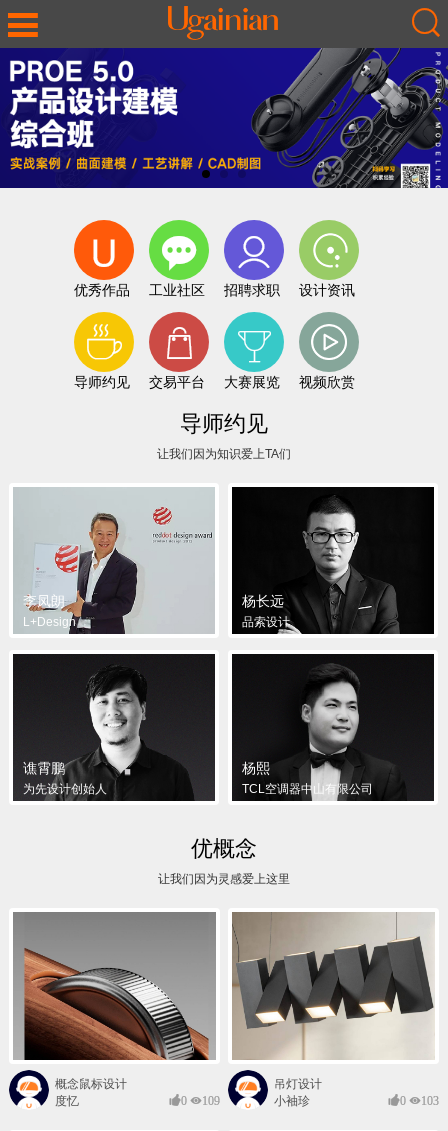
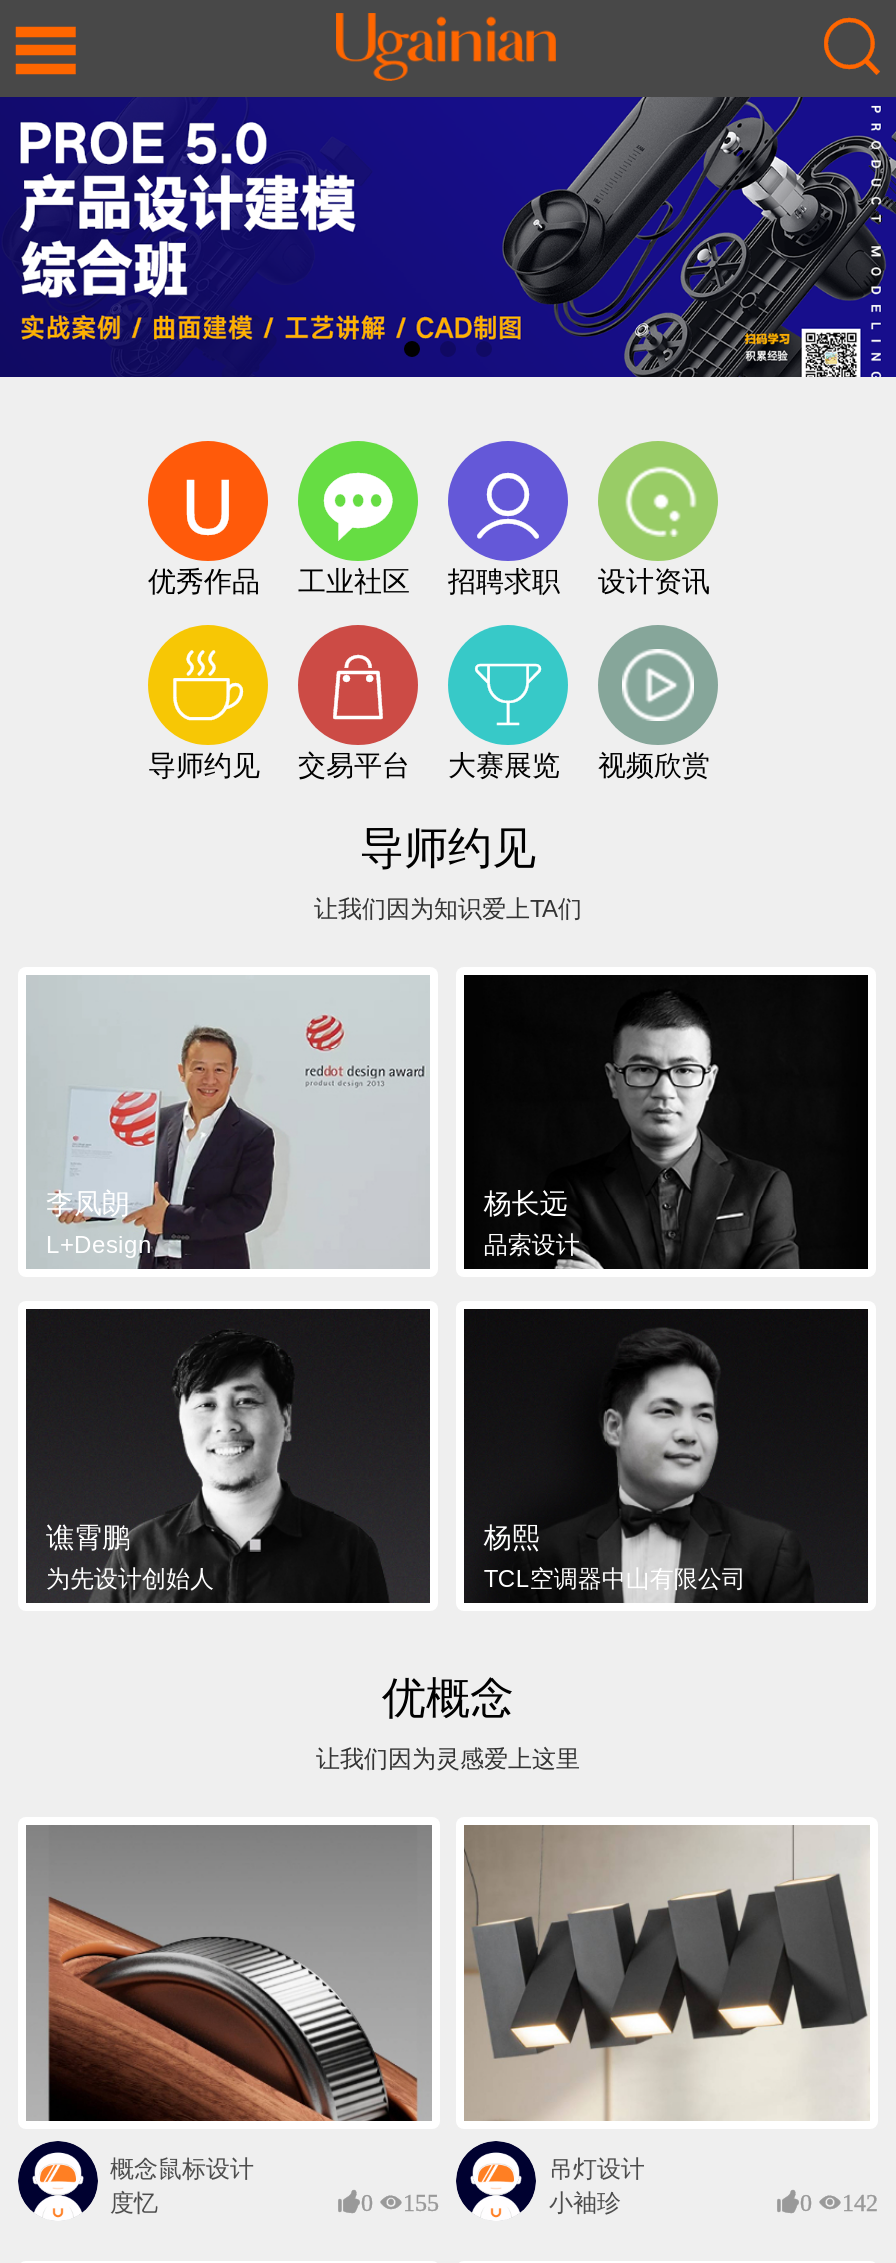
[180,1094,219,1107] 0 109 -> [361,2188,439,2214] 0 155
[400,1094,439,1107] 0 103 -> [800,2188,878,2214] 0 142

